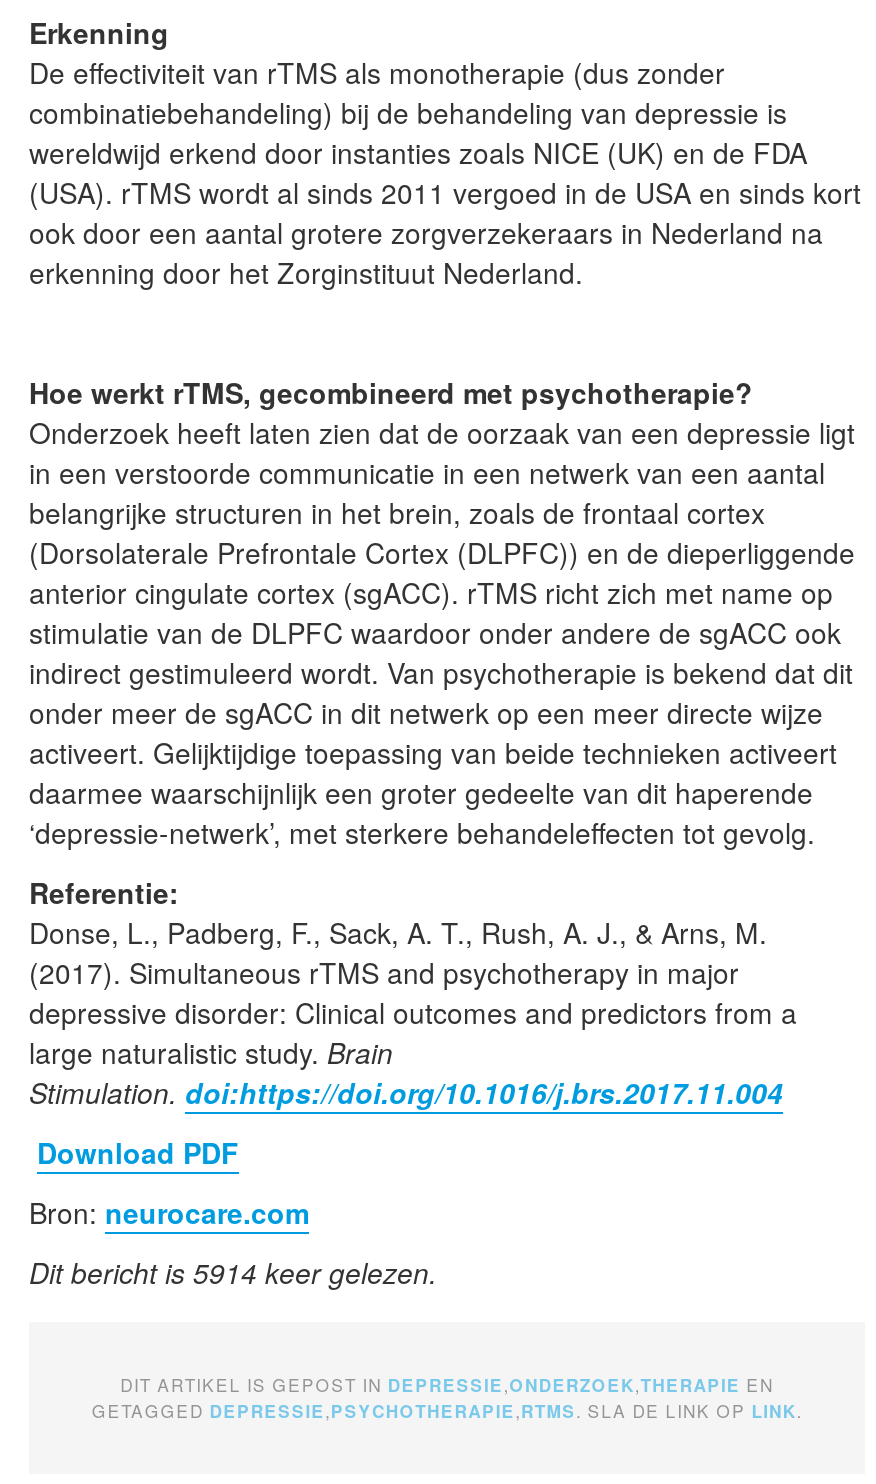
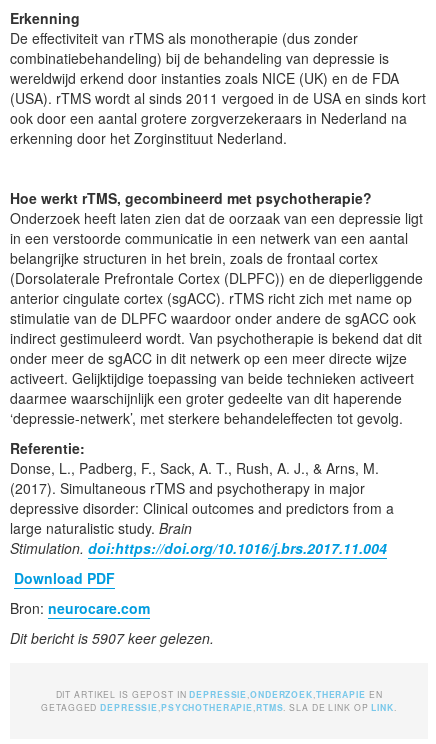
[29,1251,437,1291] Dit bericht is 5914 keer gelezen. -> [10,627,214,647] Dit bericht is 5907 keer gelezen.

